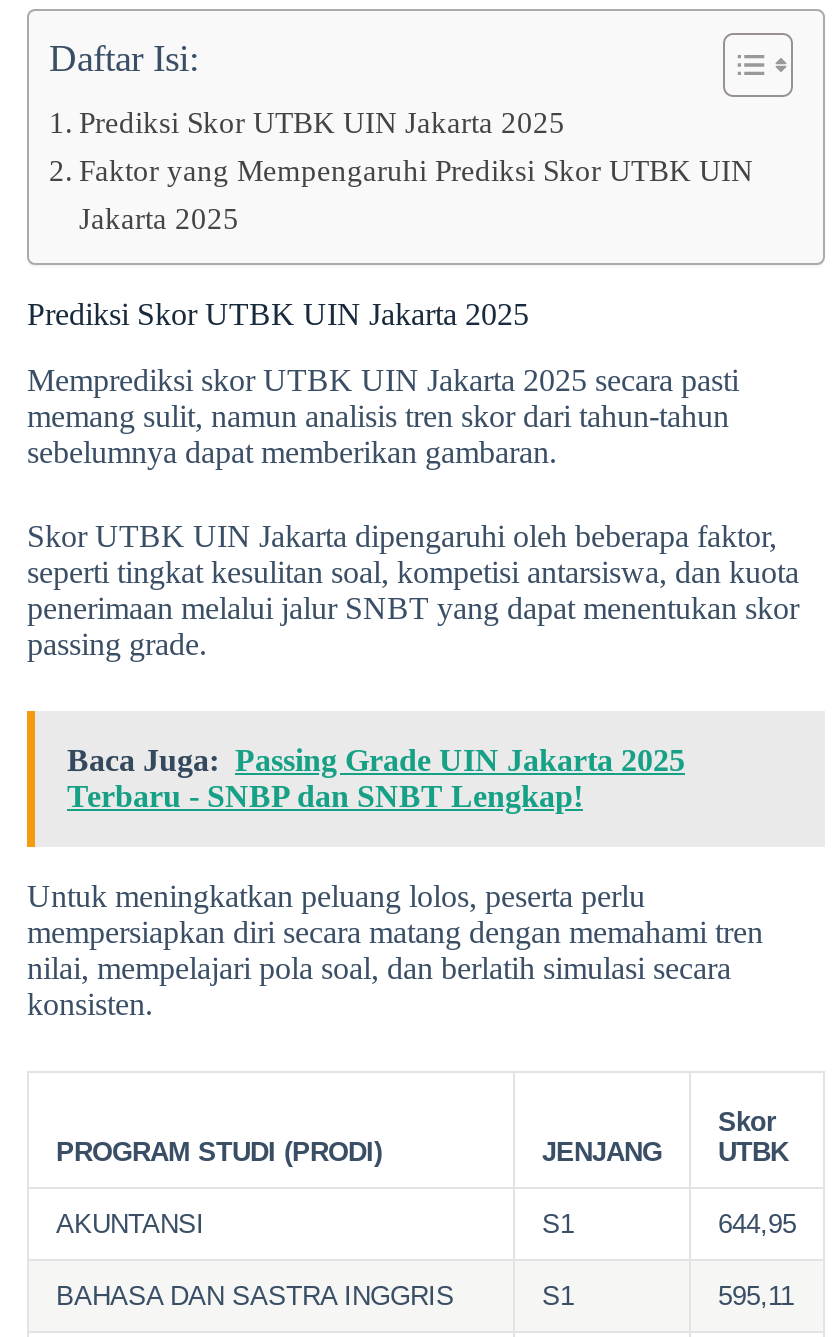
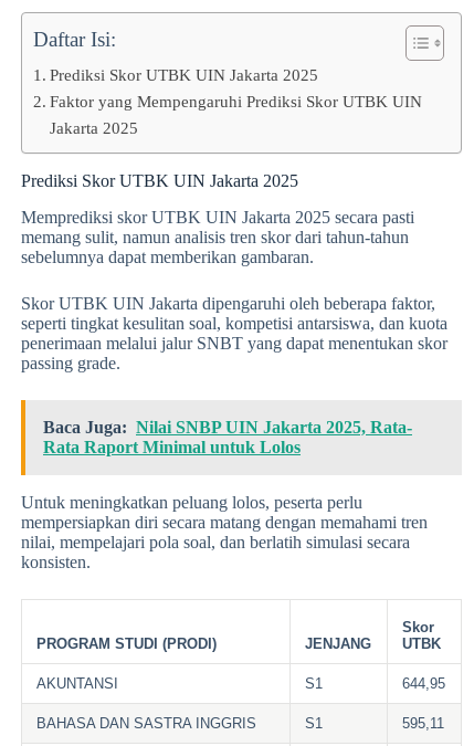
[67,743,685,813] Baca Juga: Passing Grade UIN Jakarta 2025 | Terbaru - SNBP dan SNBT Lengkap! -> [43,418,412,457] Baca Juga: Nilai SNBP UIN Jakarta 2025, Rata- | Rata Raport Minimal untuk Lolos

